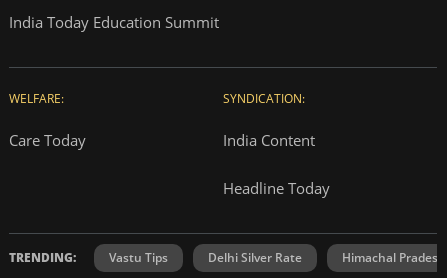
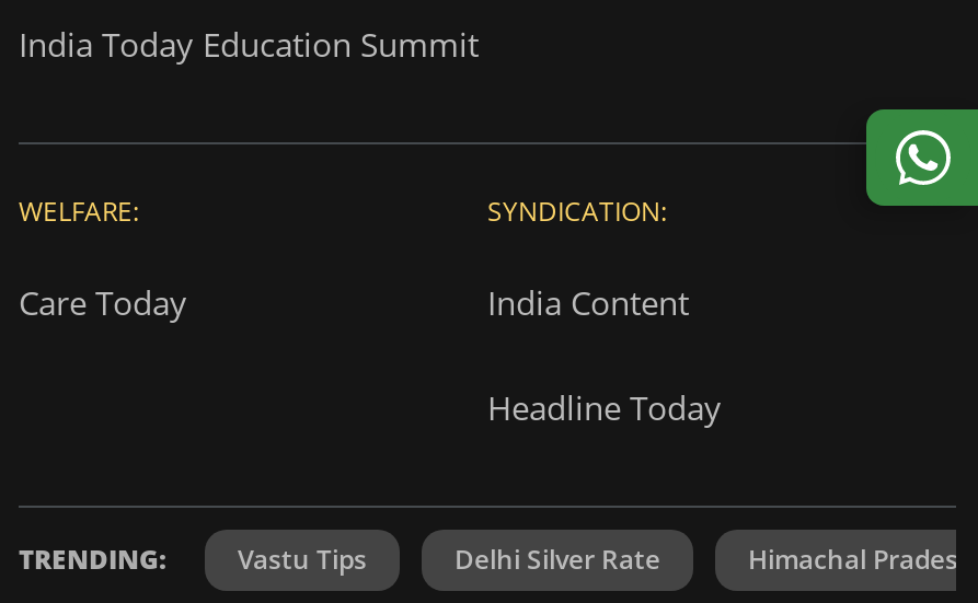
none -> [864,107,971,208] [image]

